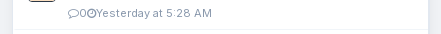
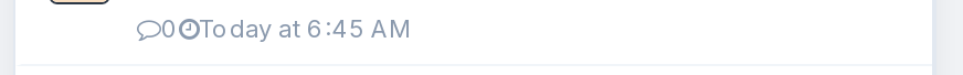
[96,6,212,20] Yesterday at 5:28 AM -> [199,13,411,44] Today at 6:45 AM

